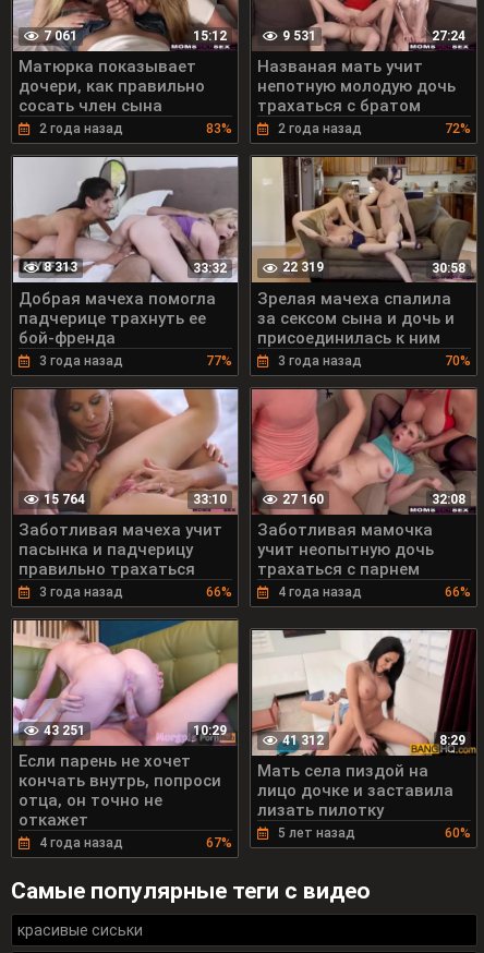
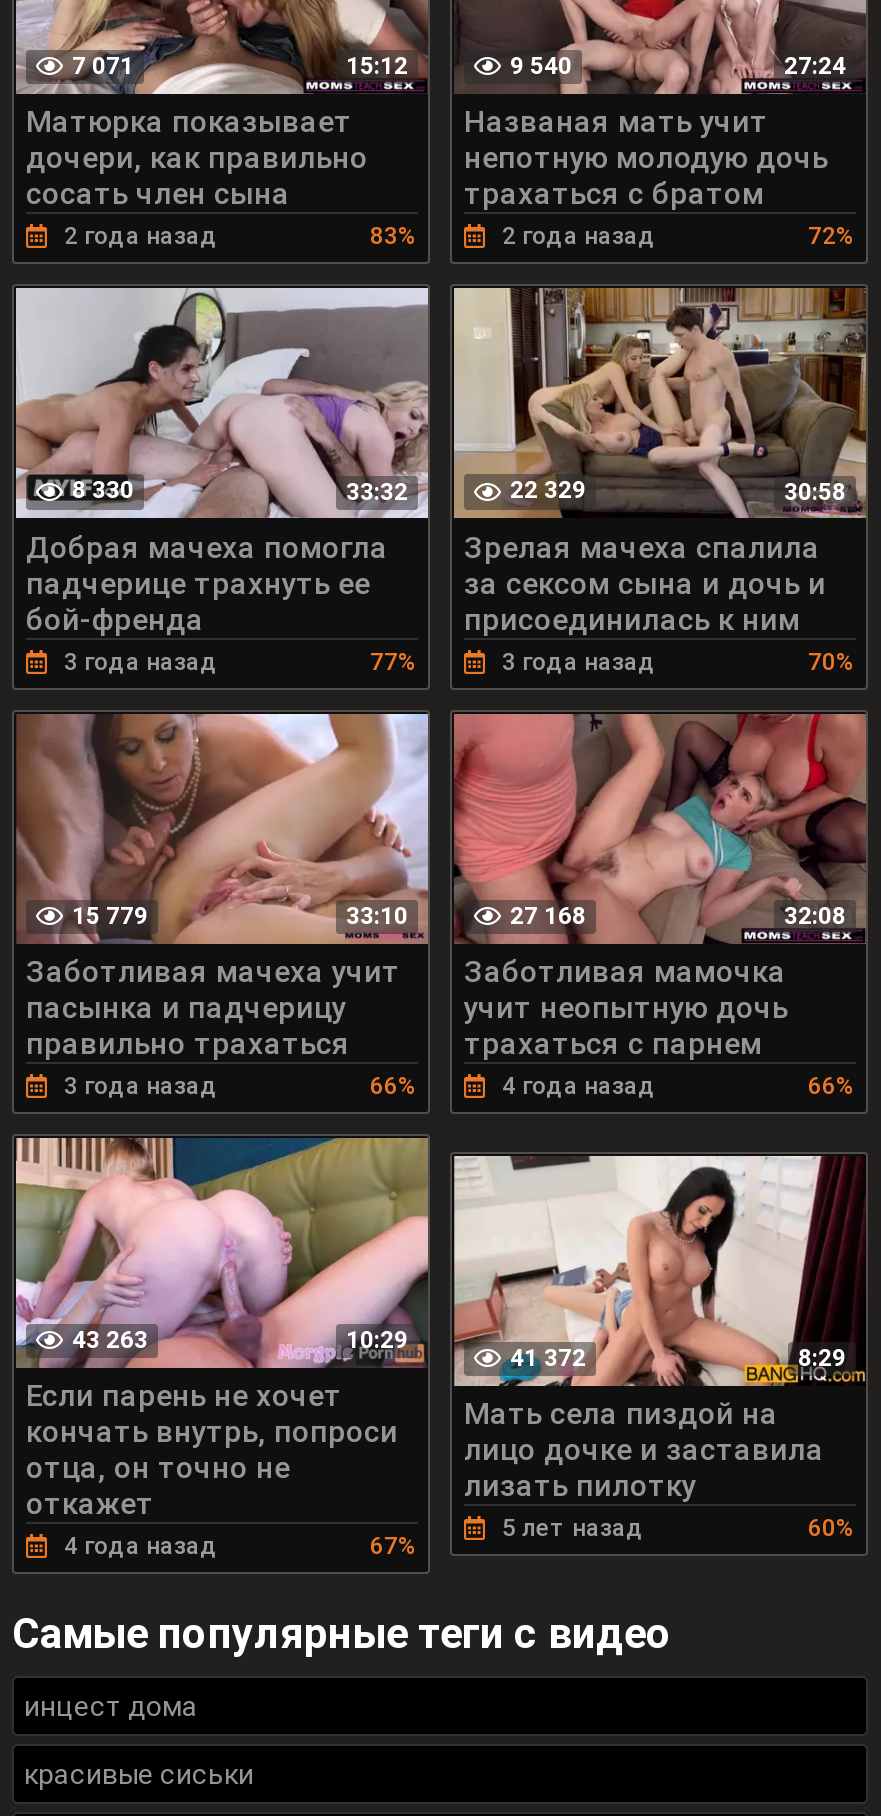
[44,28,77,44] 7 061 -> [72,52,134,80] 7 071
[282,28,316,44] 9 531 -> [510,52,572,80] 9 540
[44,260,77,275] 8 313 -> [72,477,134,505] 8 330
[282,260,324,275] 22 319 -> [510,477,586,505] 22 329
[44,492,85,507] 15 764 -> [72,902,148,930] 15 779
[282,492,324,507] 27 160 -> [510,902,586,930] 27 168
[44,723,85,738] 43 251 -> [72,1326,148,1354] 43 263
[282,733,324,748] 41 312 -> [510,1344,586,1372] 41 372
none -> [24,1691,198,1723] инцест дома

